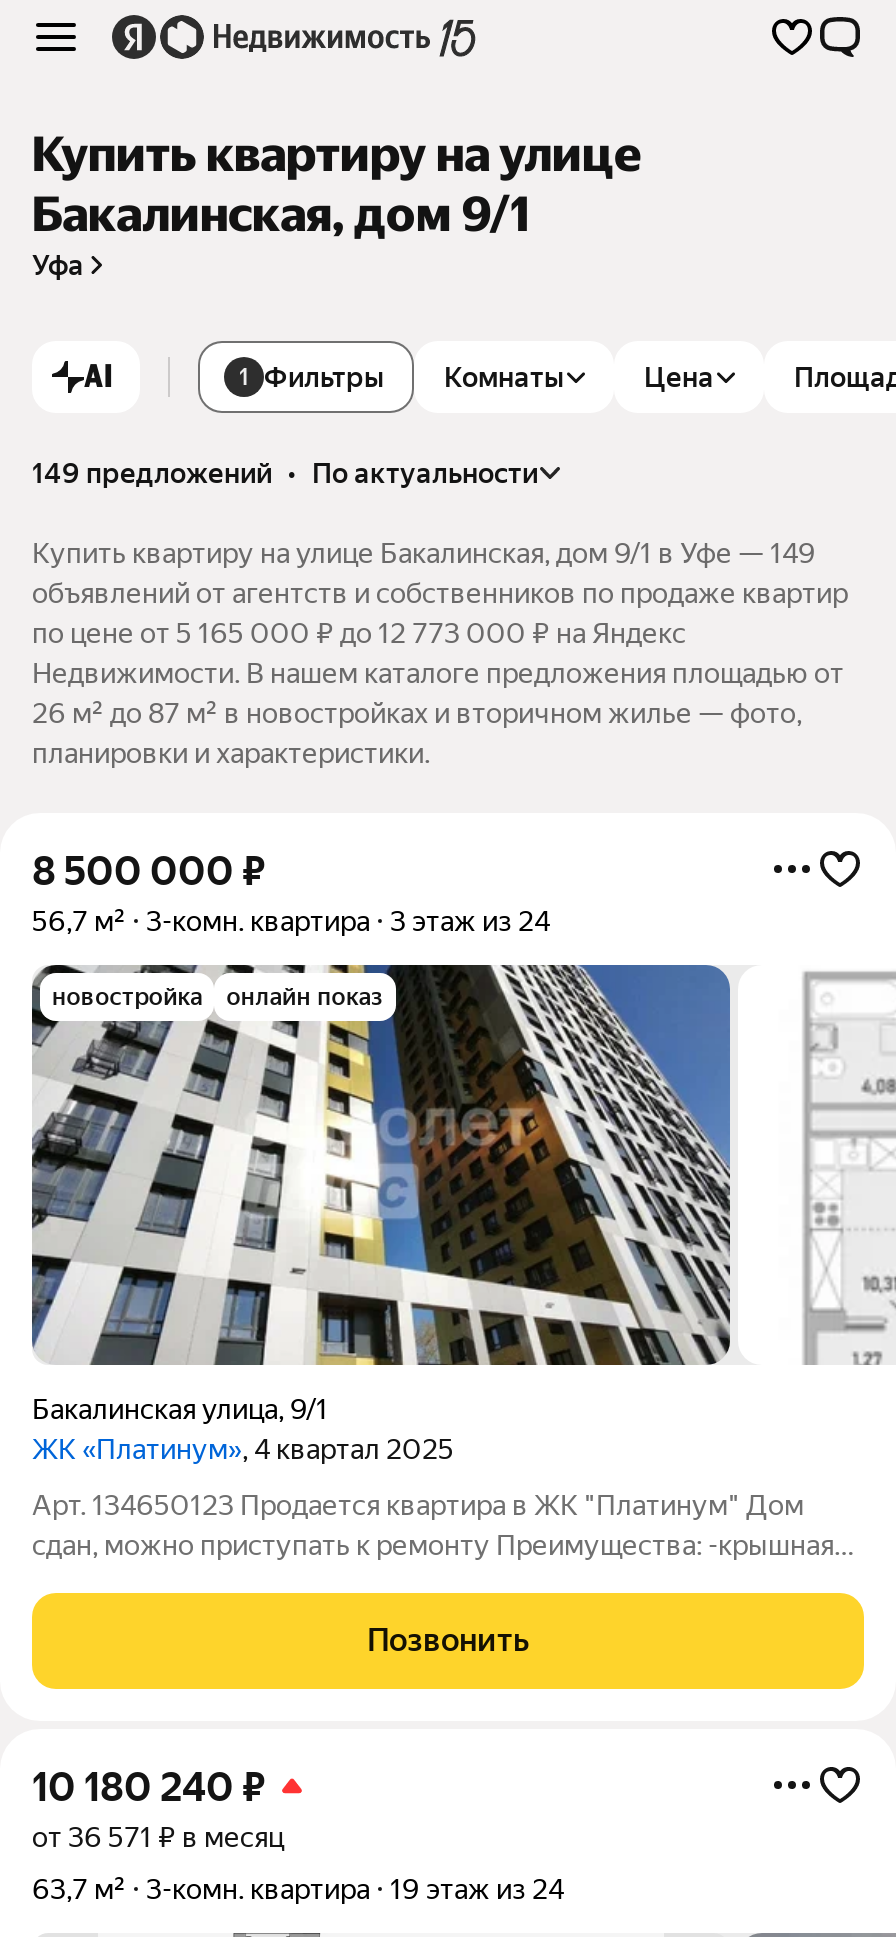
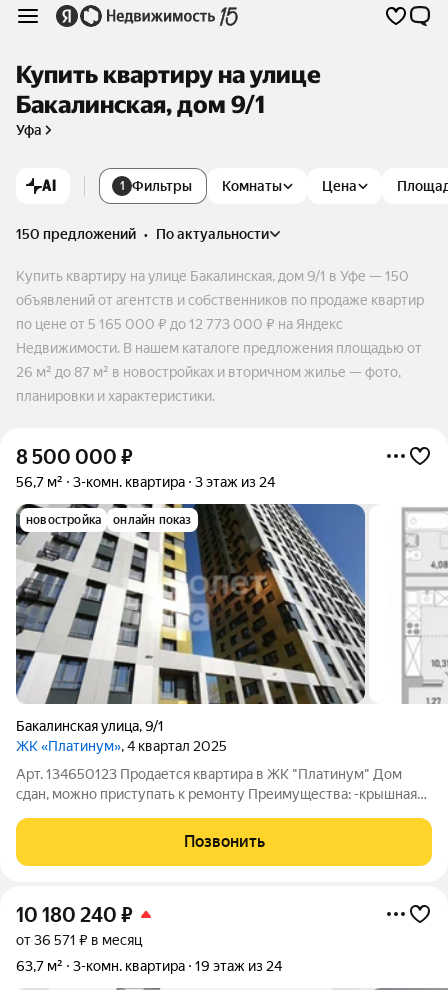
[32,457,538,489] 149 предложений • по актуальности -> [16,226,269,242] 150 предложений • по актуальности
[32,537,816,569] Купить квартиру на улице Бакалинская, дом 9/1 в Уфе — 149 -> [16,268,409,284] Купить квартиру на улице Бакалинская, дом 9/1 в Уфе — 150

